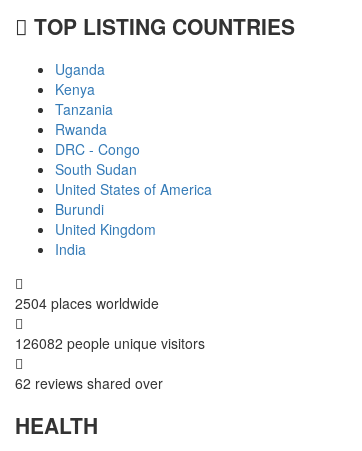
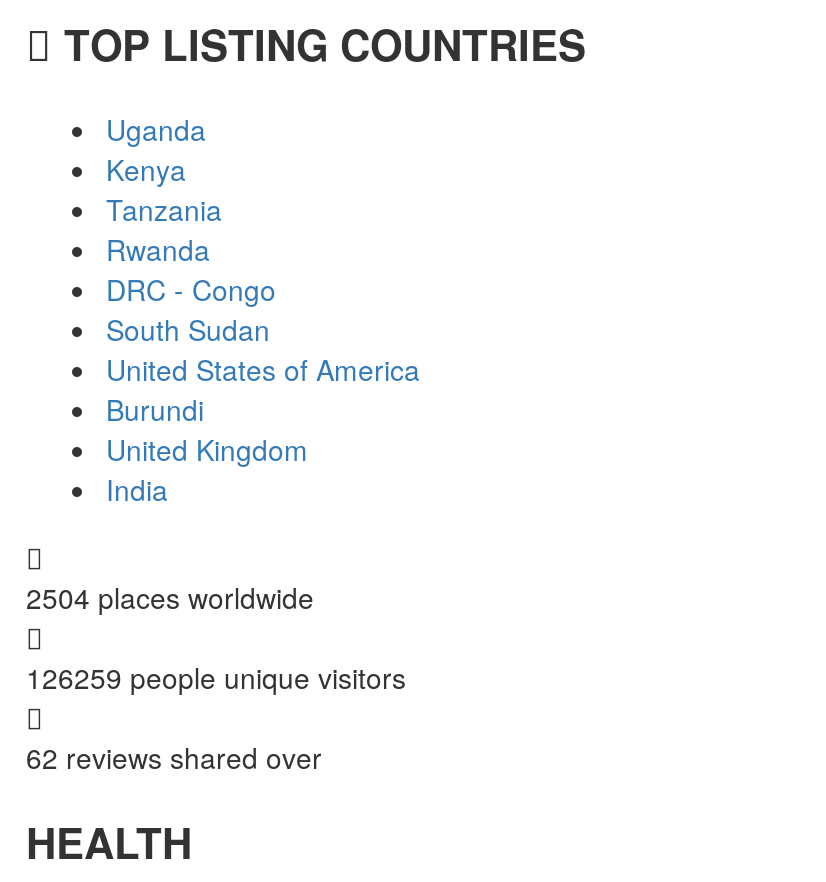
[15,333,205,353] 126082 people unique visitors -> [26,657,406,697] 126259 people unique visitors

